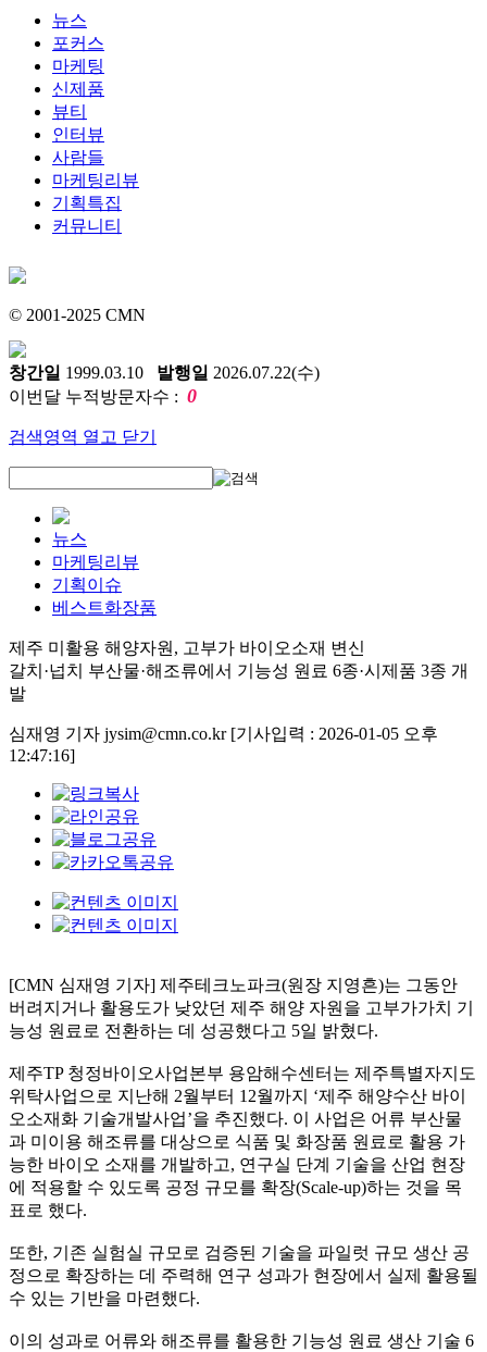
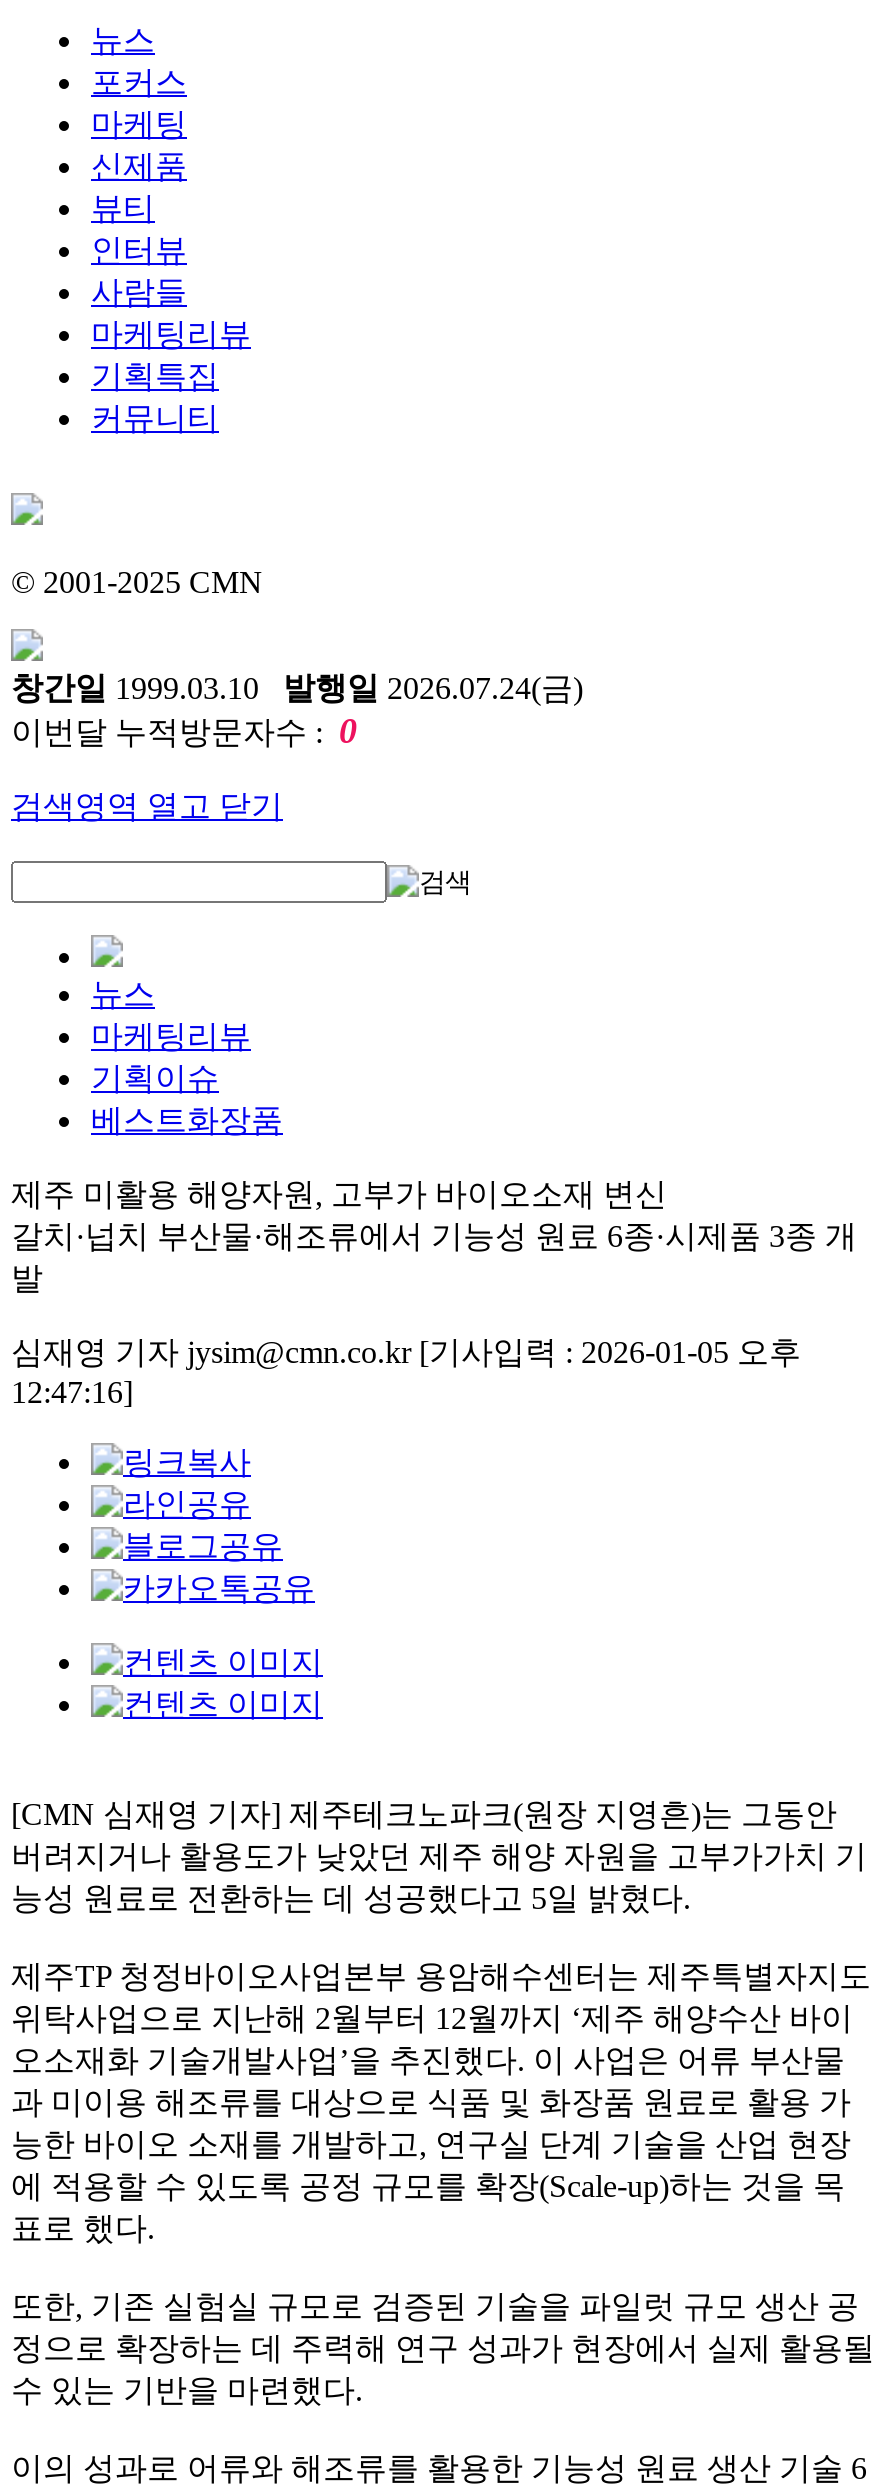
[9,363,320,382] 창간일 1999.03.10 발행일 2026.07.22(수) -> [11,671,583,705] 창간일 1999.03.10 발행일 2026.07.24(금)

